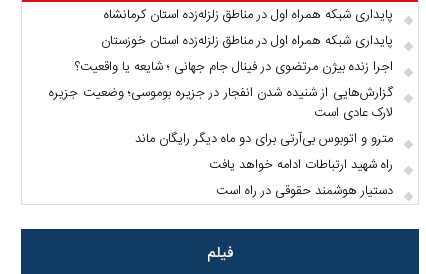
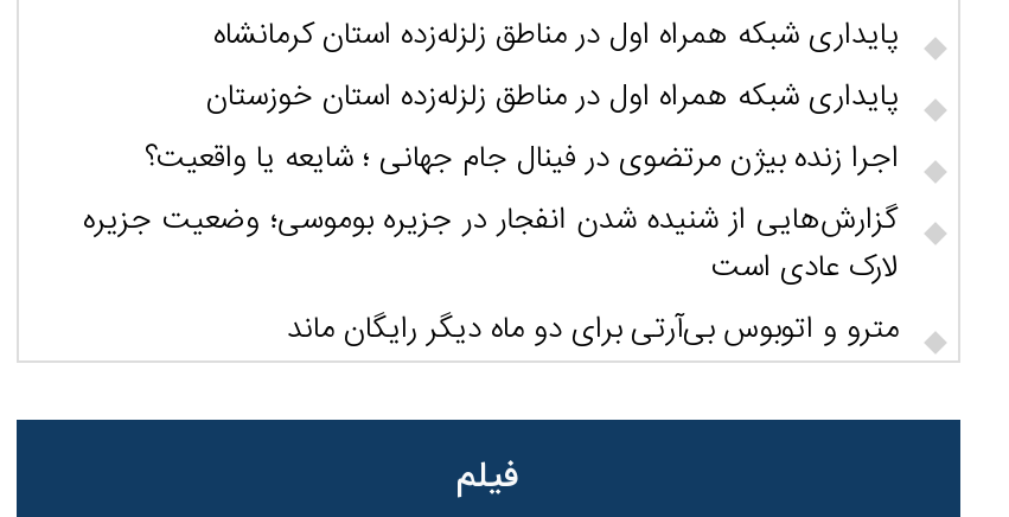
[209,154,393,202] راه شهید ارتباطات ادامه خواهد یافت | دستیار هوشمند حقوقی در راه است -> none

